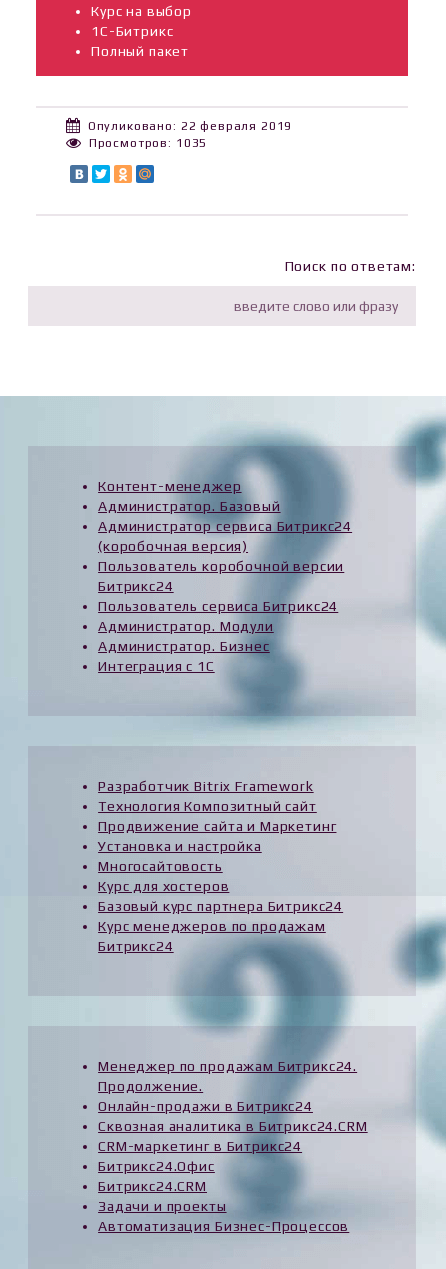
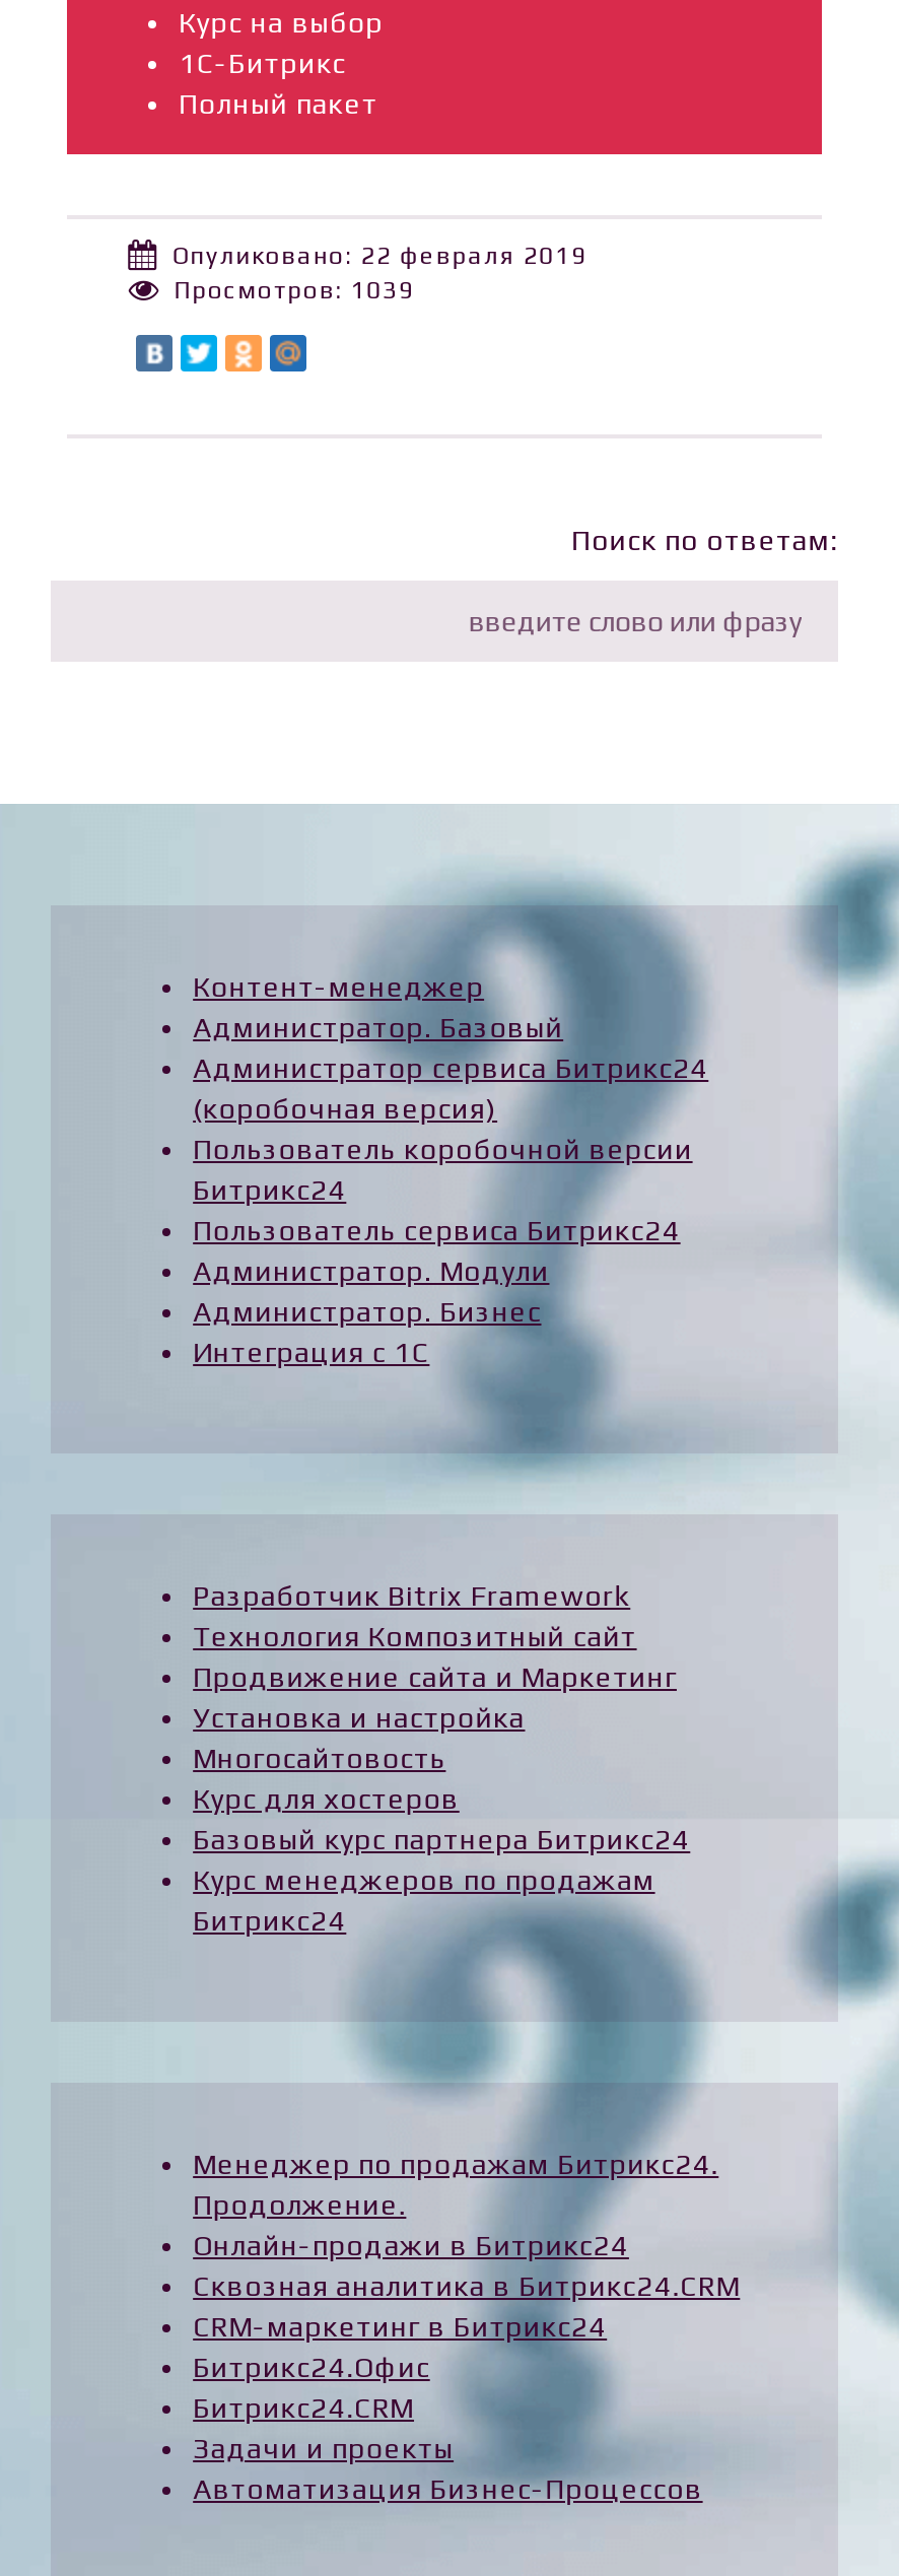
[85,136,207,150] Просмотров: 1035 -> [166,276,414,305] Просмотров: 1039

